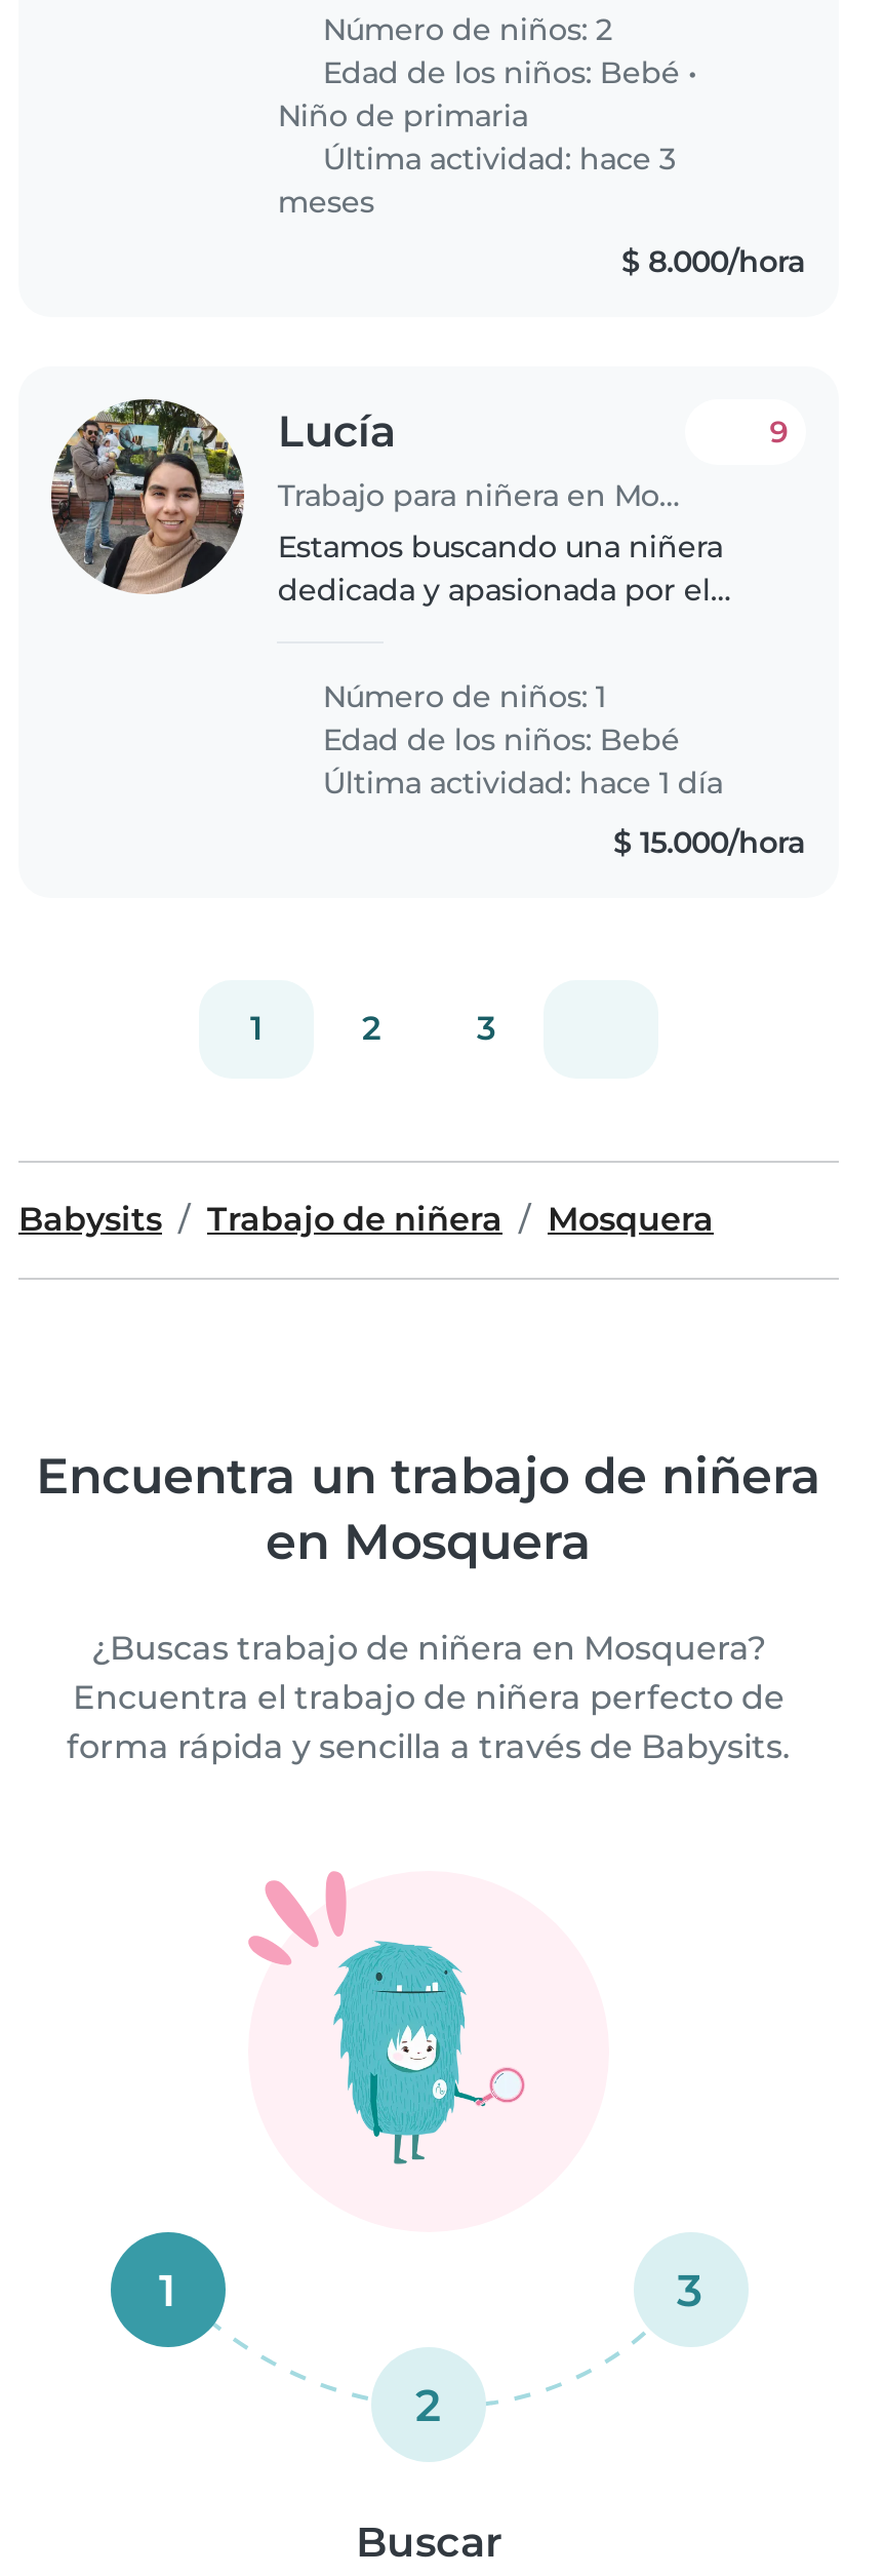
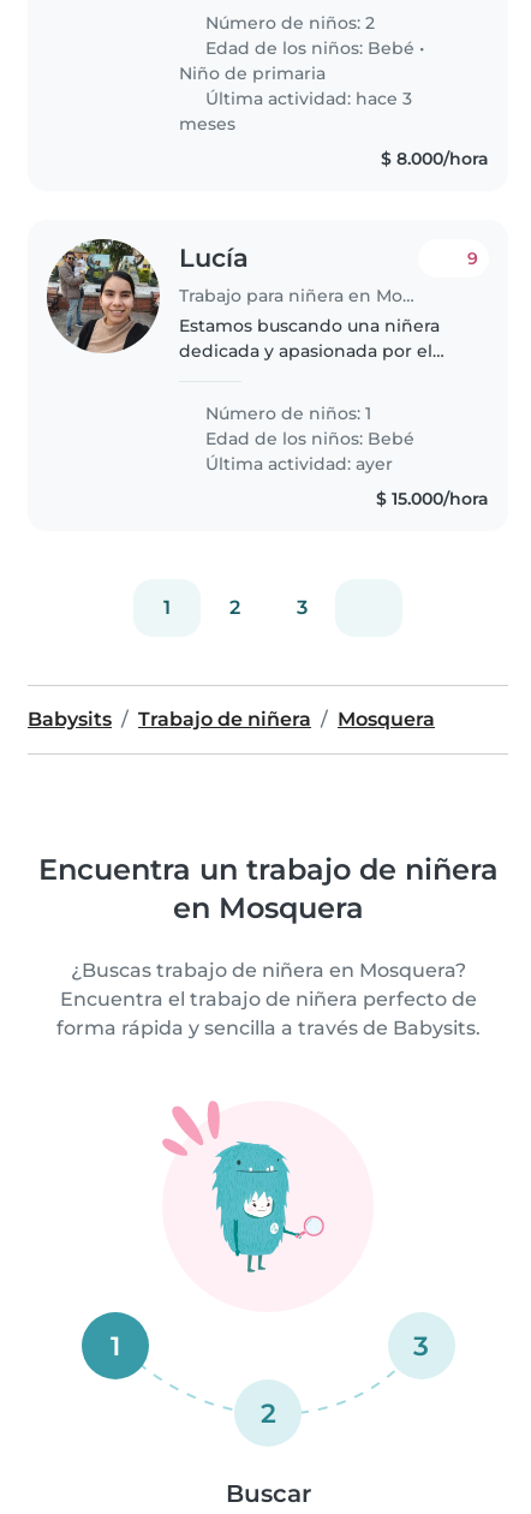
[315,765,723,802] Última actividad: hace 1 día -> [201,453,393,475] Última actividad: ayer

